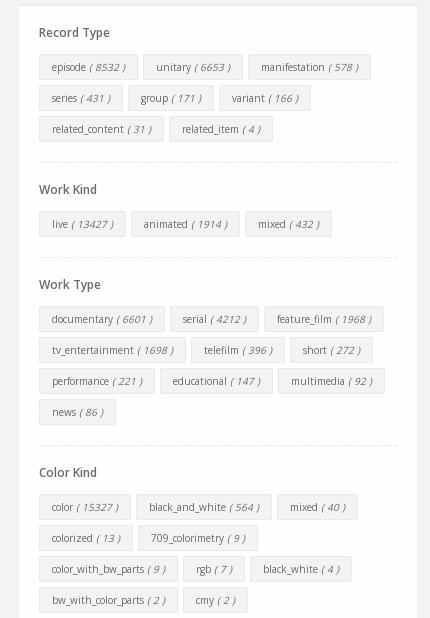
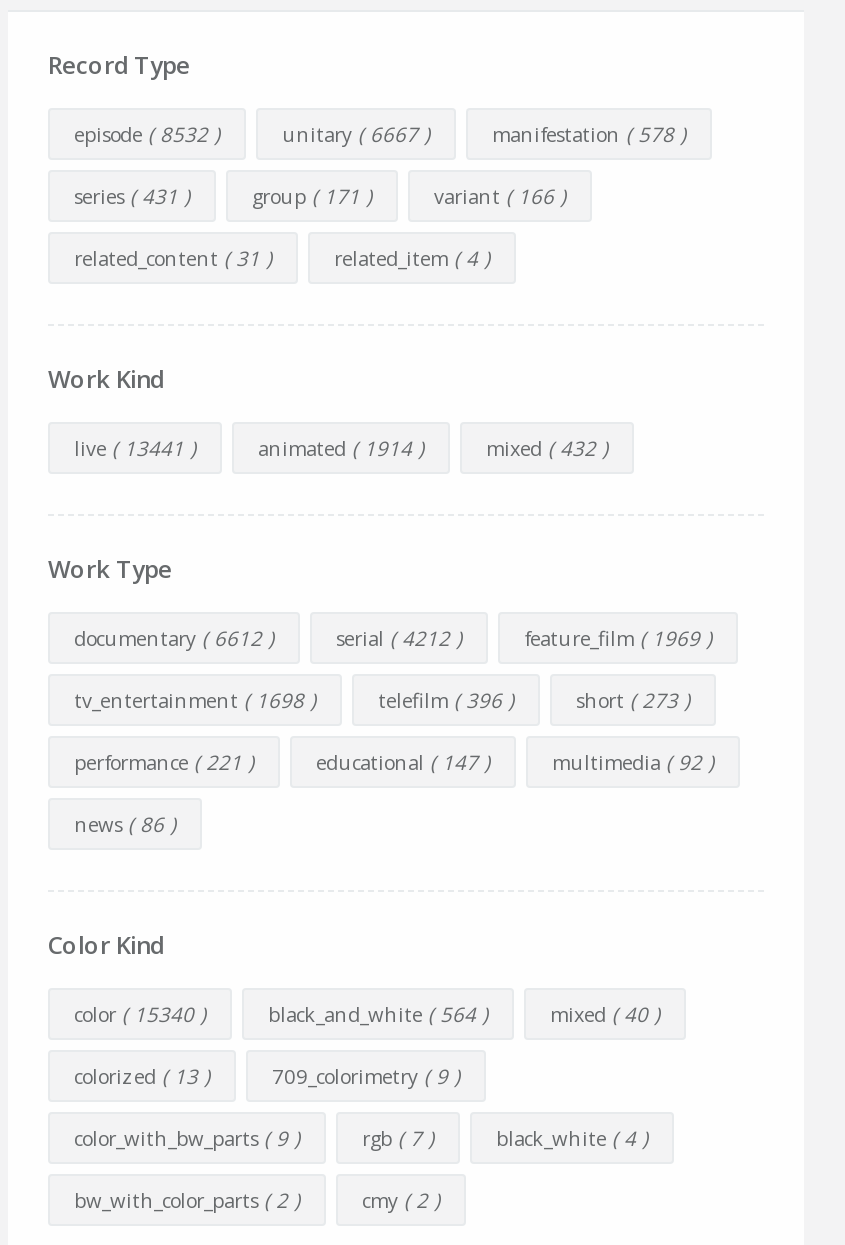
[156,60,230,74] unitary ( 6653 ) -> [282,120,430,148] unitary ( 6667 )
[52,217,113,231] live ( 13427 ) -> [74,434,196,462] live ( 13441 )
[52,312,152,326] documentary ( 6601 ) -> [74,624,274,652] documentary ( 6612 )
[277,312,371,326] feature_film ( 1968 ) -> [524,624,712,652] feature_film ( 1969 )
[303,343,360,357] short ( 272 ) -> [576,686,690,714] short ( 273 )
[52,500,118,514] color ( 15327 ) -> [74,1000,206,1028] color ( 15340 )

